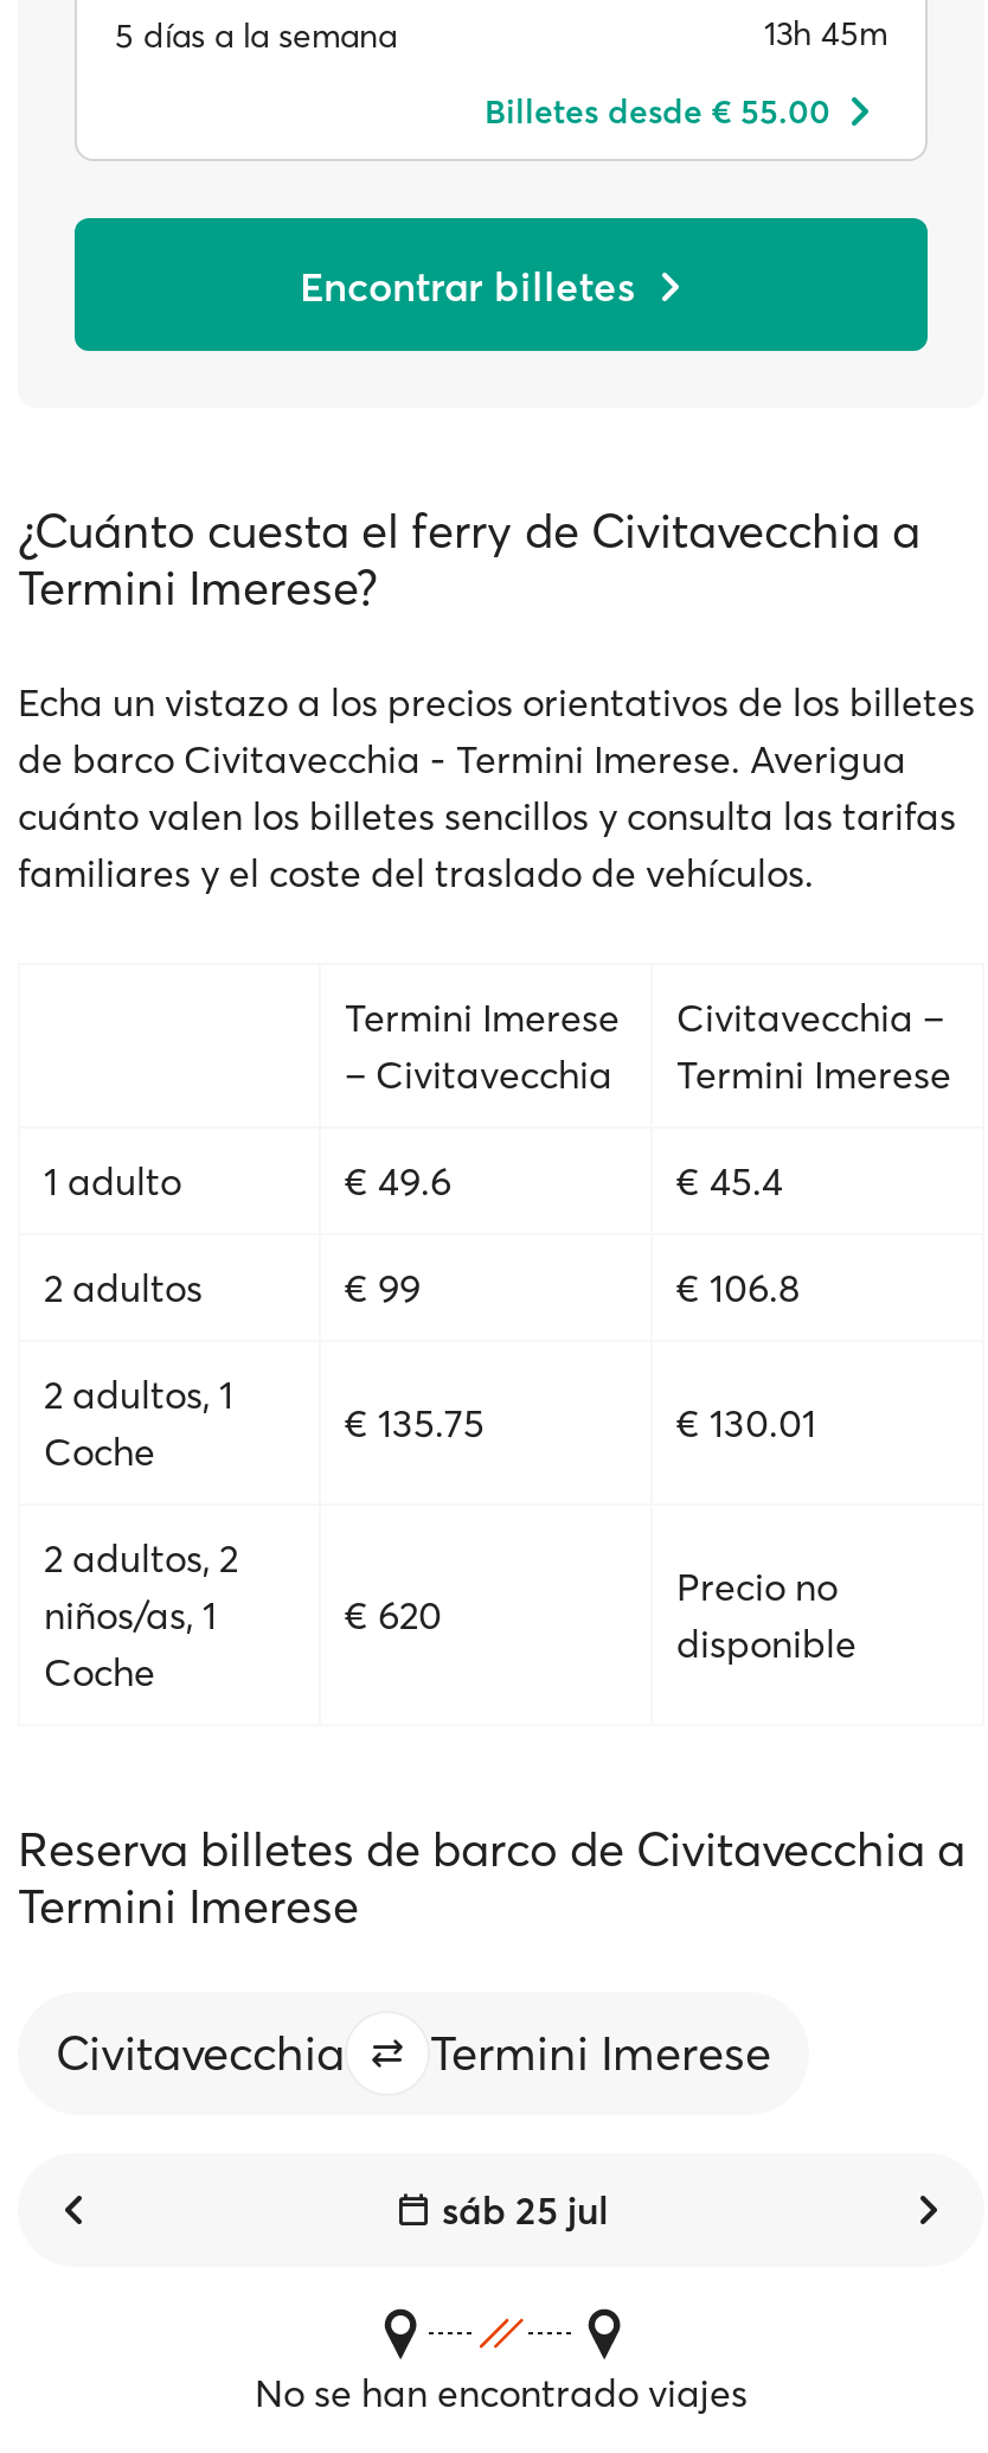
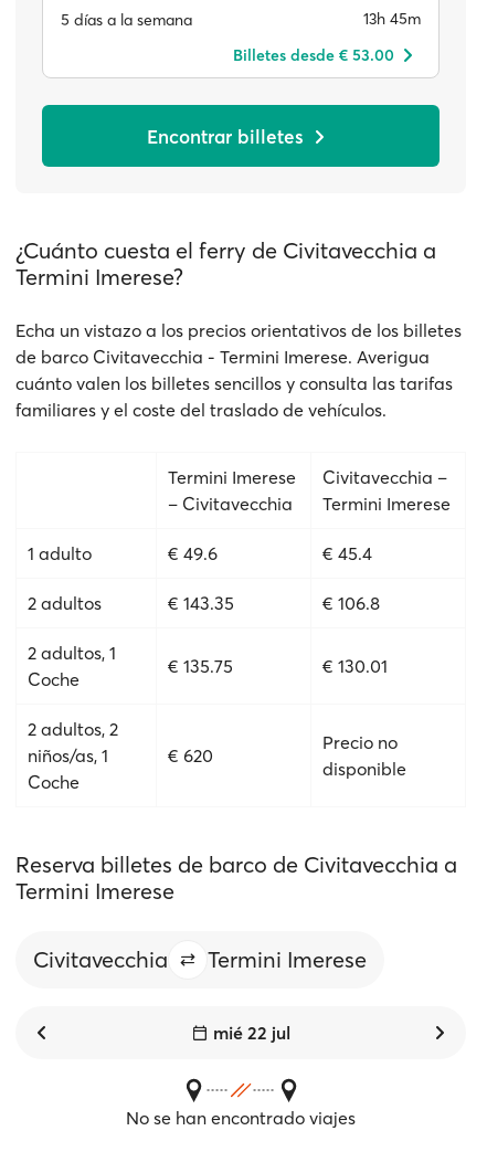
[485,89,830,132] Billetes desde € 55.00 -> [233,45,394,65] Billetes desde € 53.00
[345,1264,421,1311] € 99 -> [168,592,234,614] € 143.35
[442,2186,608,2234] sáb 25 jul -> [213,1022,290,1044] mié 22 jul

